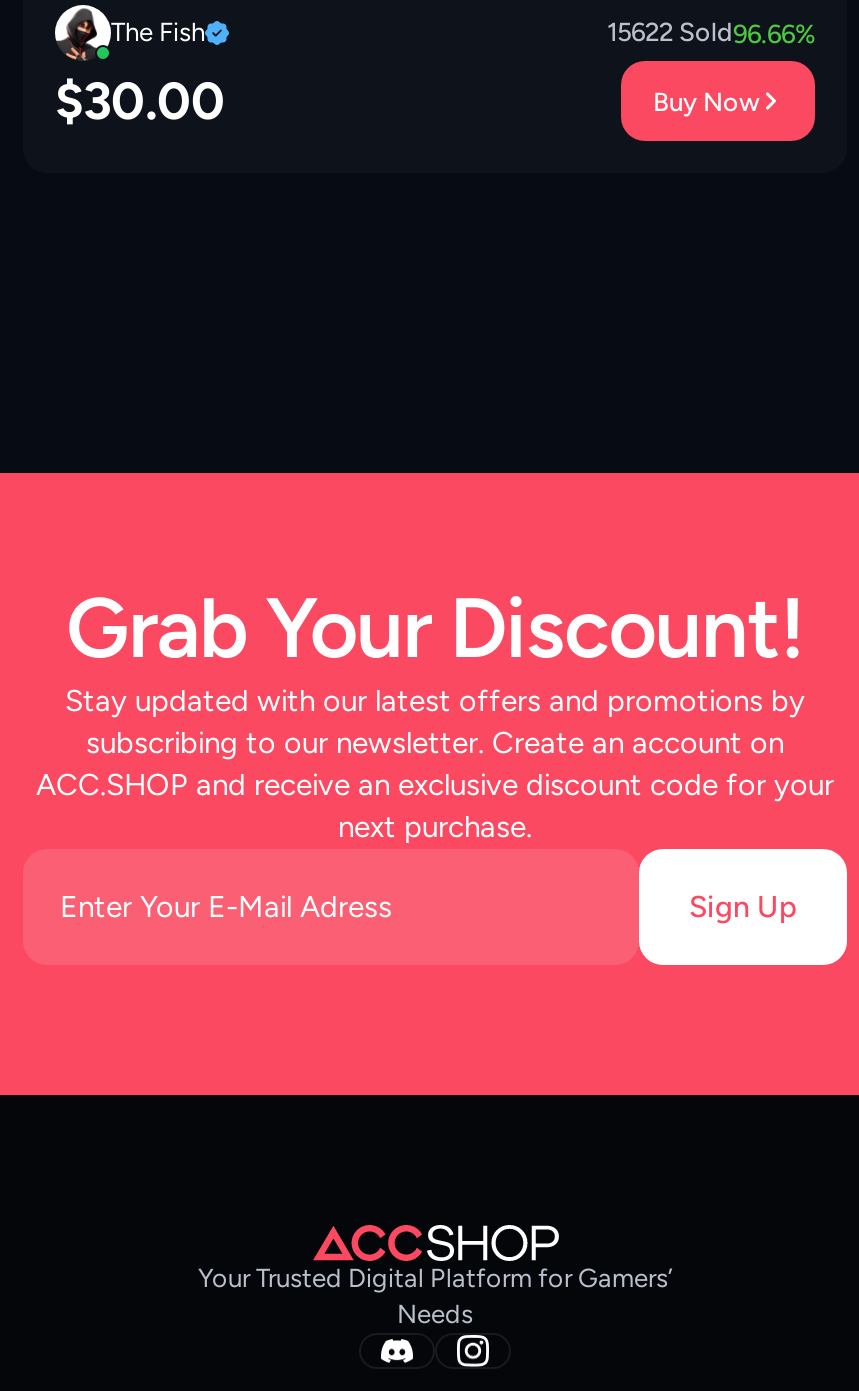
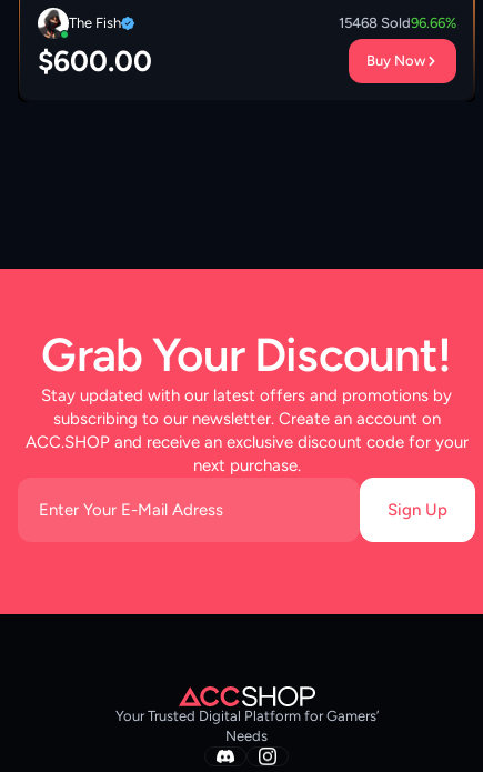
[607,17,815,48] 15622 Sold96.66% -> [338,14,456,31] 15468 Sold96.66%
[55,69,225,133] $30.00 -> [37,43,152,78] $600.00

